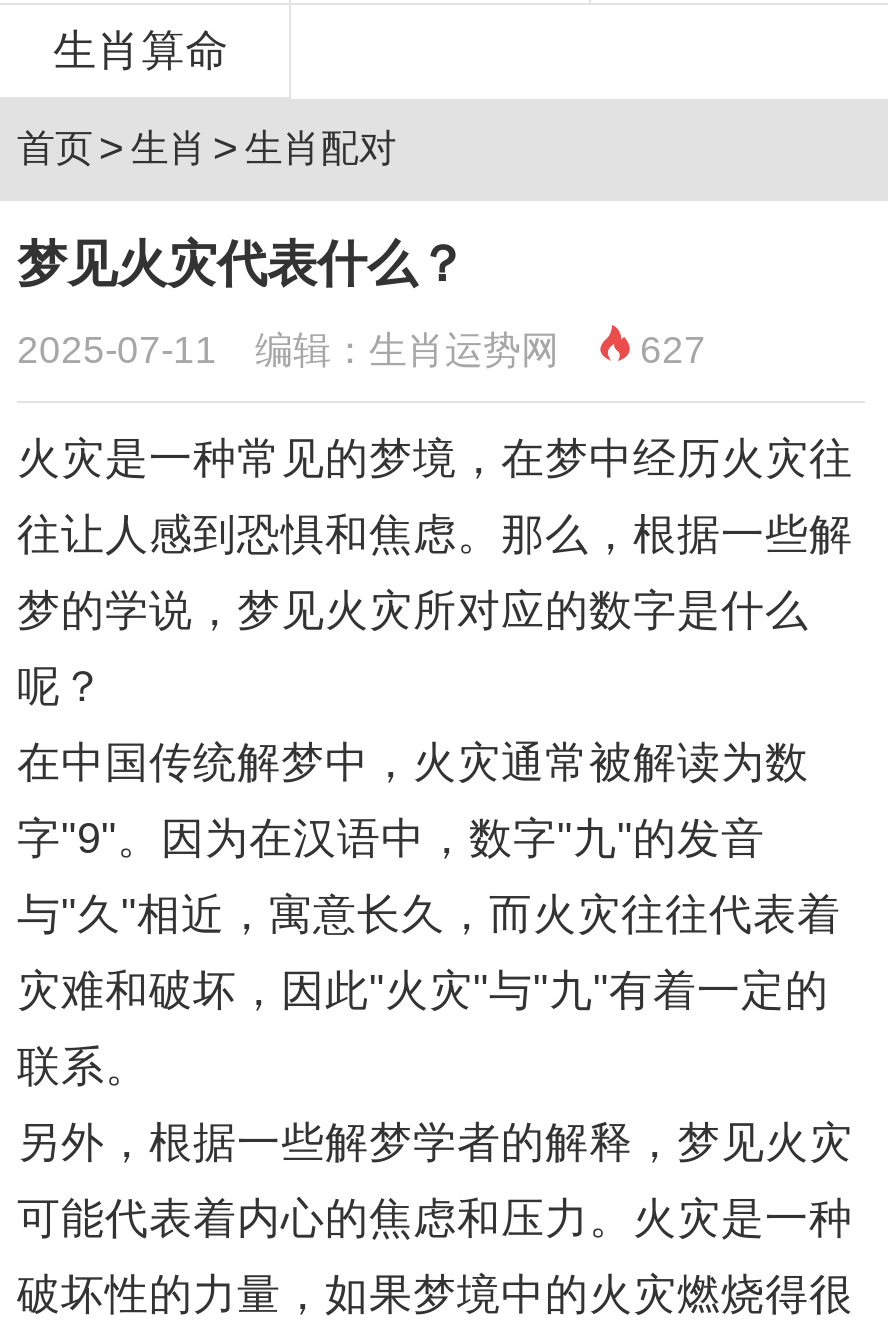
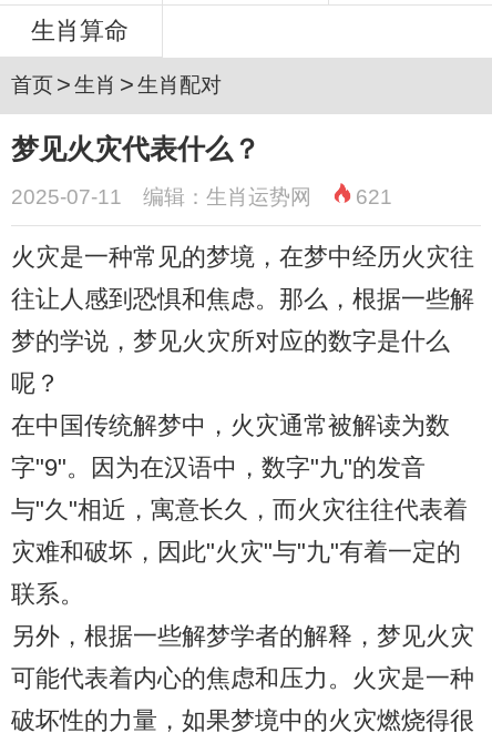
[17,328,706,370] 2025-07-11 编辑：生肖运势网 627 -> [11,185,393,208] 2025-07-11 编辑：生肖运势网 621

